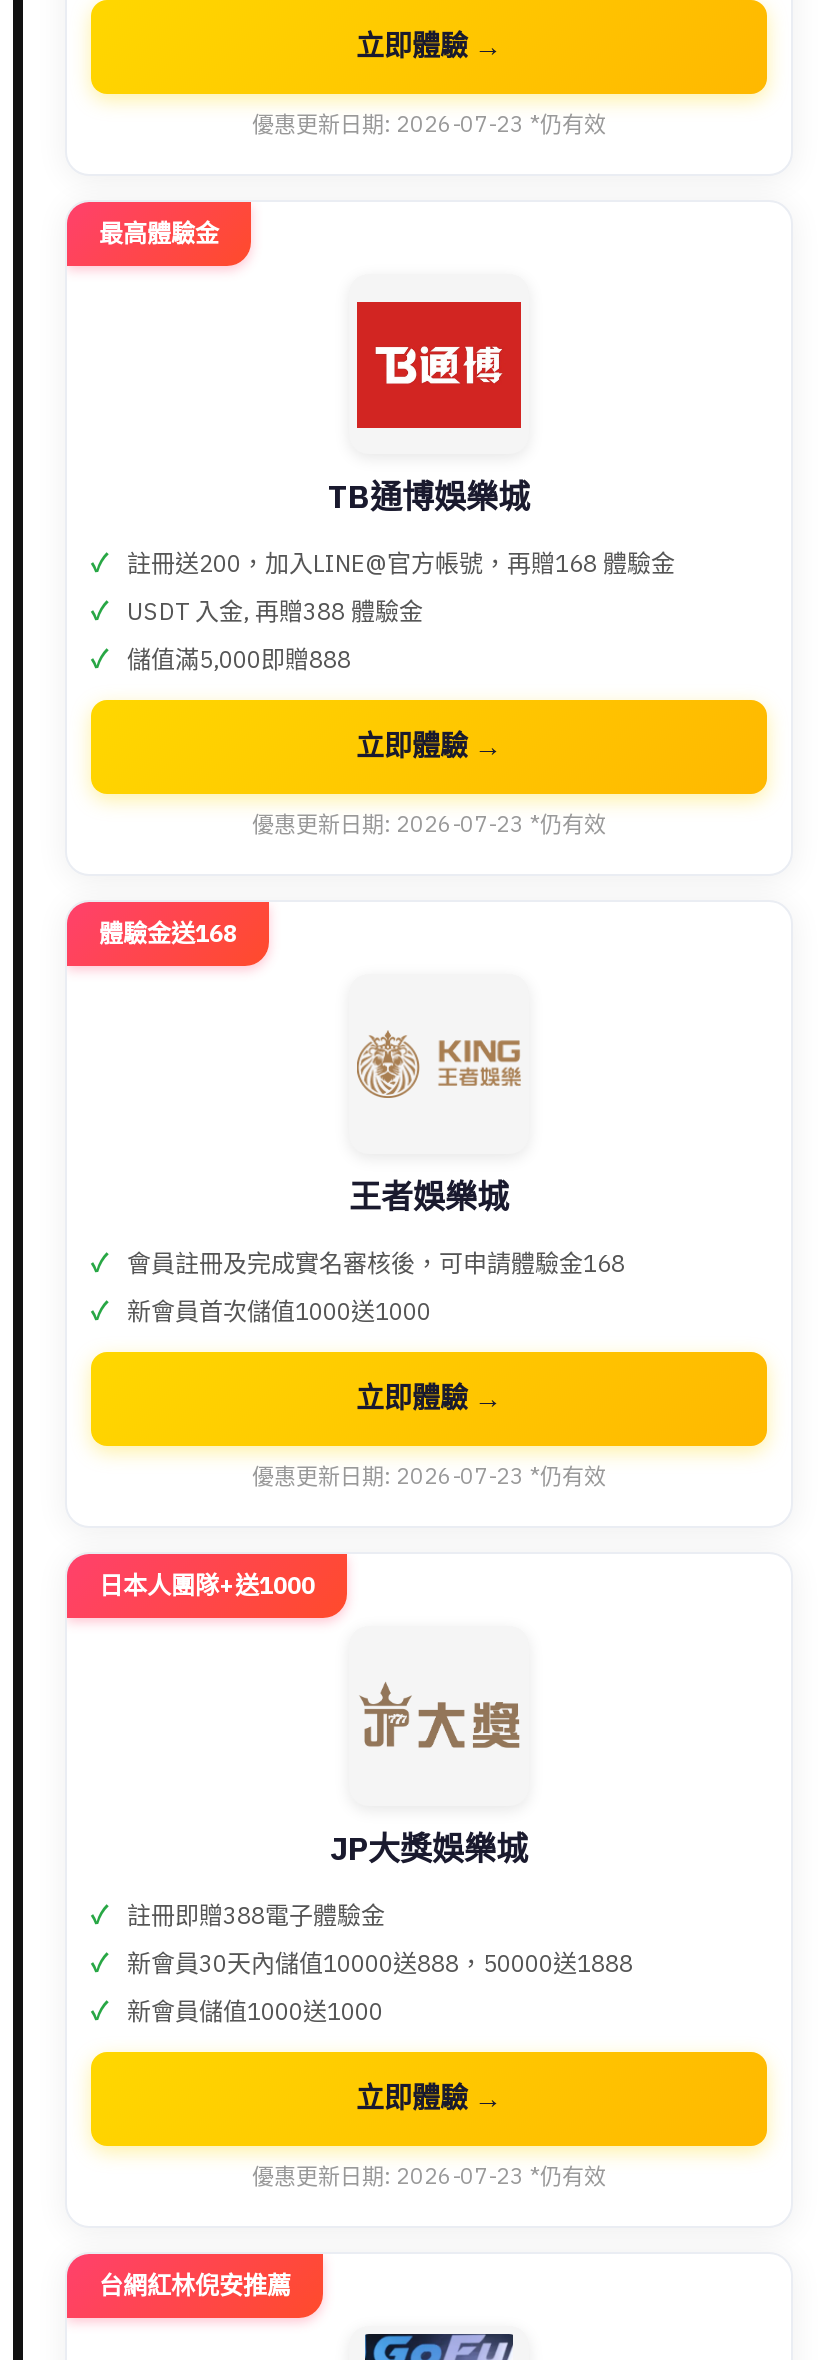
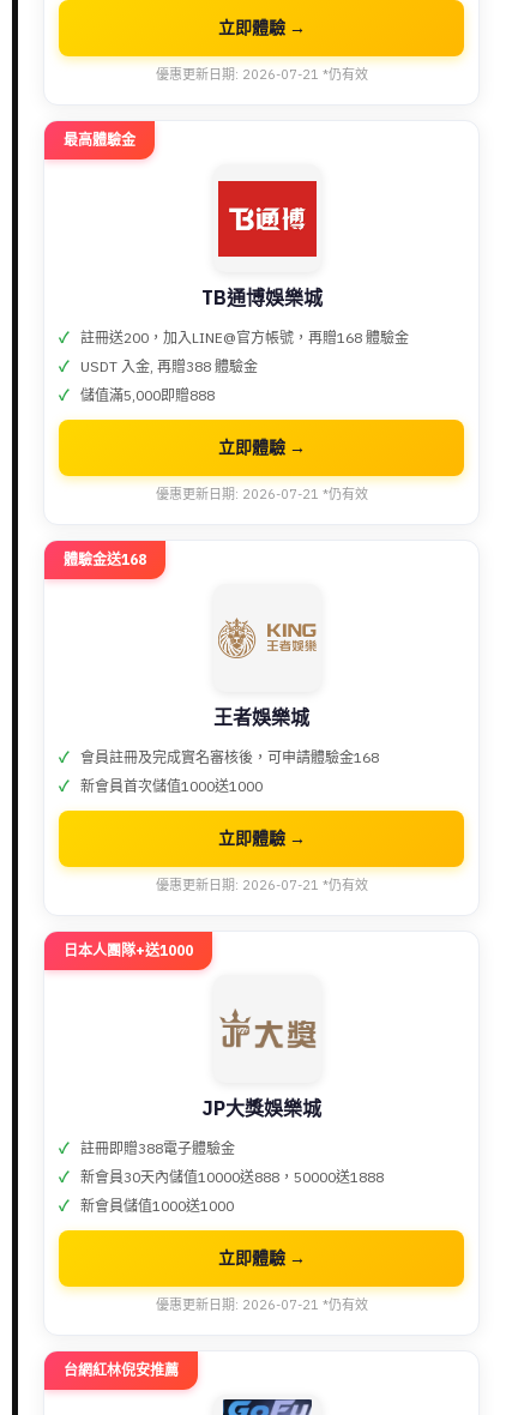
[252,110,606,138] 優惠更新日期: 2026-07-23 *仍有效 -> [155,66,368,83] 優惠更新日期: 2026-07-21 *仍有效
[252,810,606,838] 優惠更新日期: 2026-07-23 *仍有效 -> [155,486,368,503] 優惠更新日期: 2026-07-21 *仍有效
[252,1462,606,1490] 優惠更新日期: 2026-07-23 *仍有效 -> [155,877,368,894] 優惠更新日期: 2026-07-21 *仍有效
[252,2162,606,2190] 優惠更新日期: 2026-07-23 *仍有效 -> [155,1297,368,1313] 優惠更新日期: 2026-07-21 *仍有效

